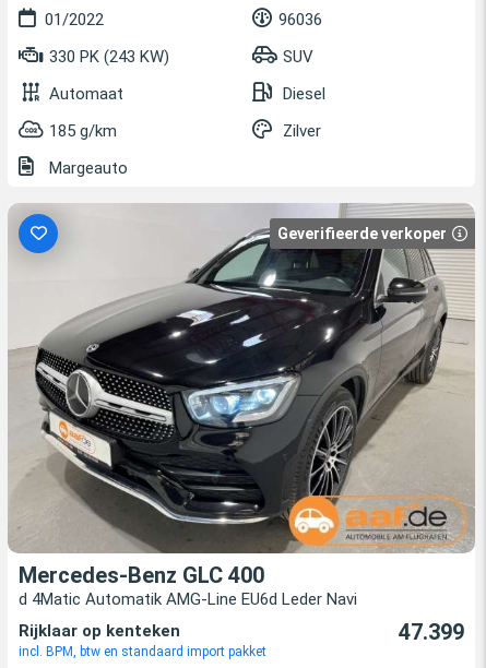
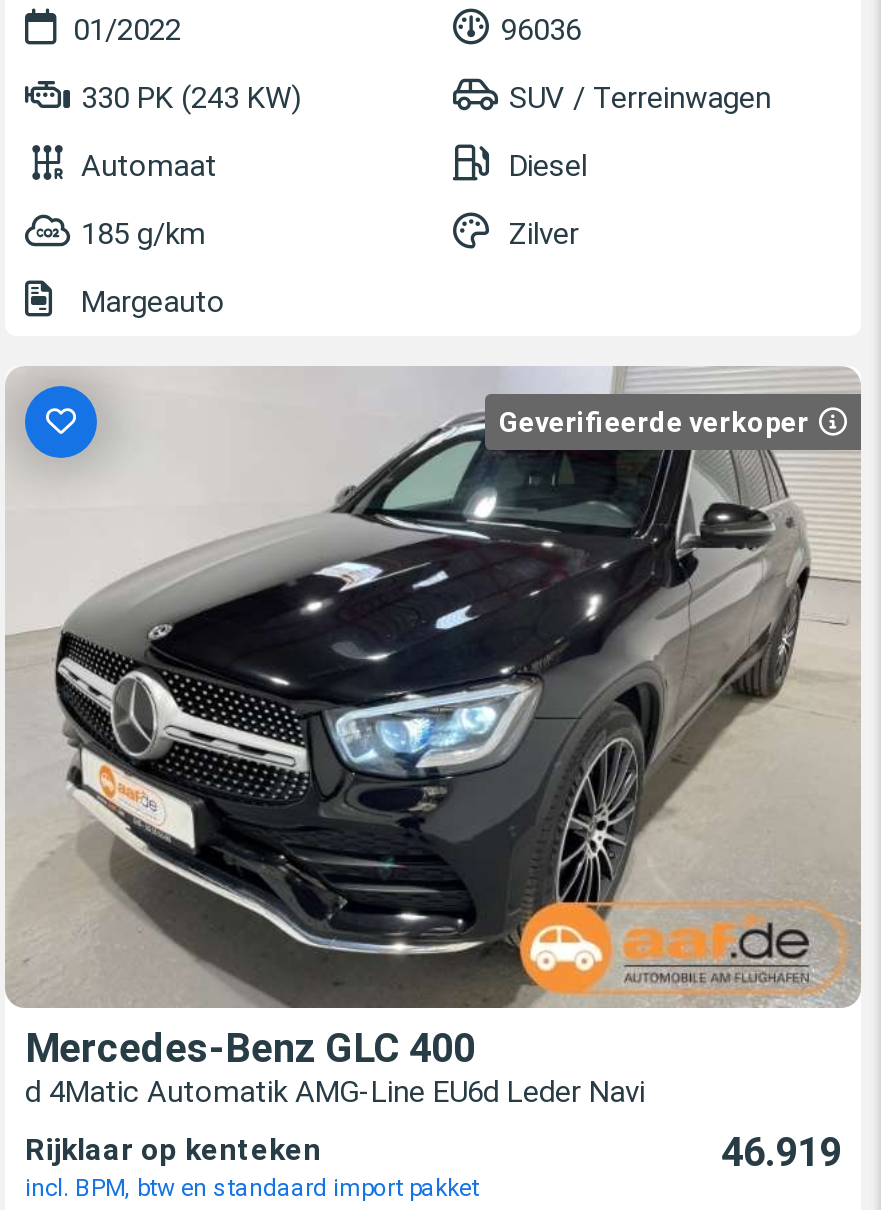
[283,46,313,66] SUV -> [509,79,771,115] SUV / Terreinwagen
[399,618,464,645] 47.399 -> [721,1127,841,1175] 46.919

